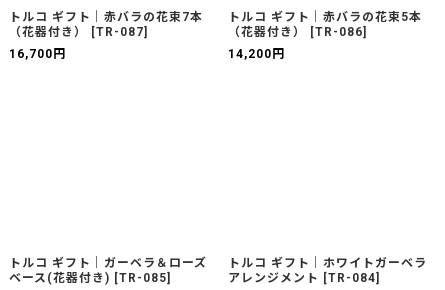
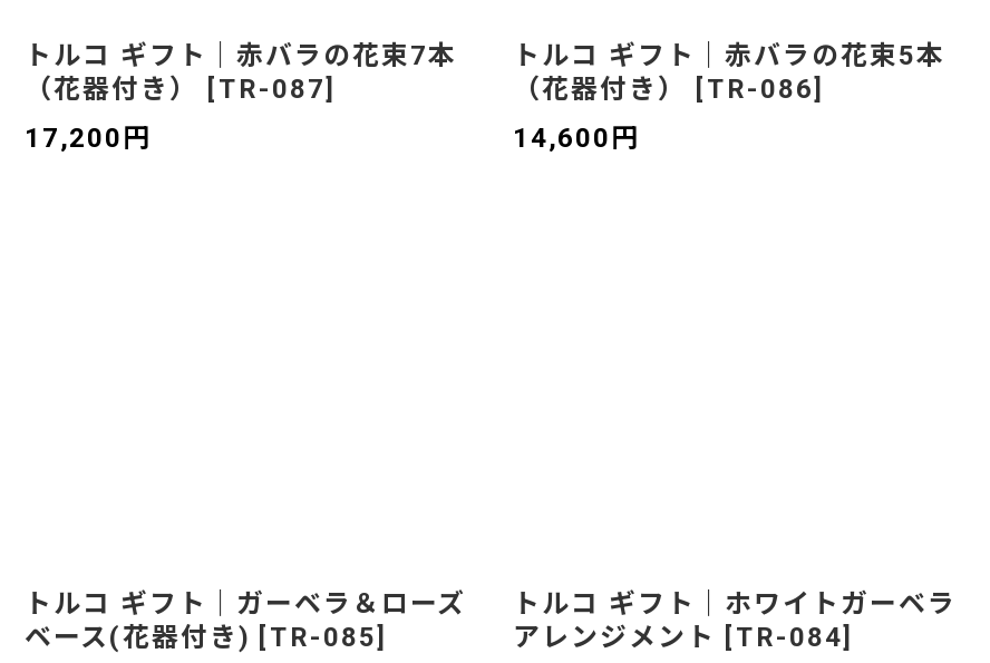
[9,47,66,61] 16,700円 -> [25,123,152,154] 17,200円
[228,47,285,61] 14,200円 -> [513,123,640,154] 14,600円

